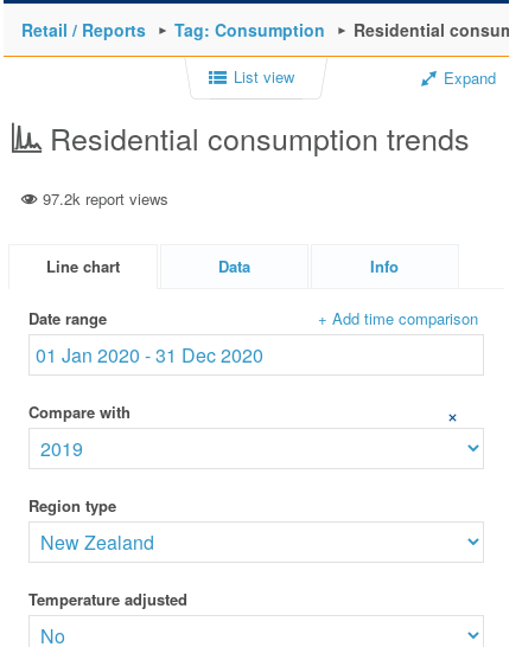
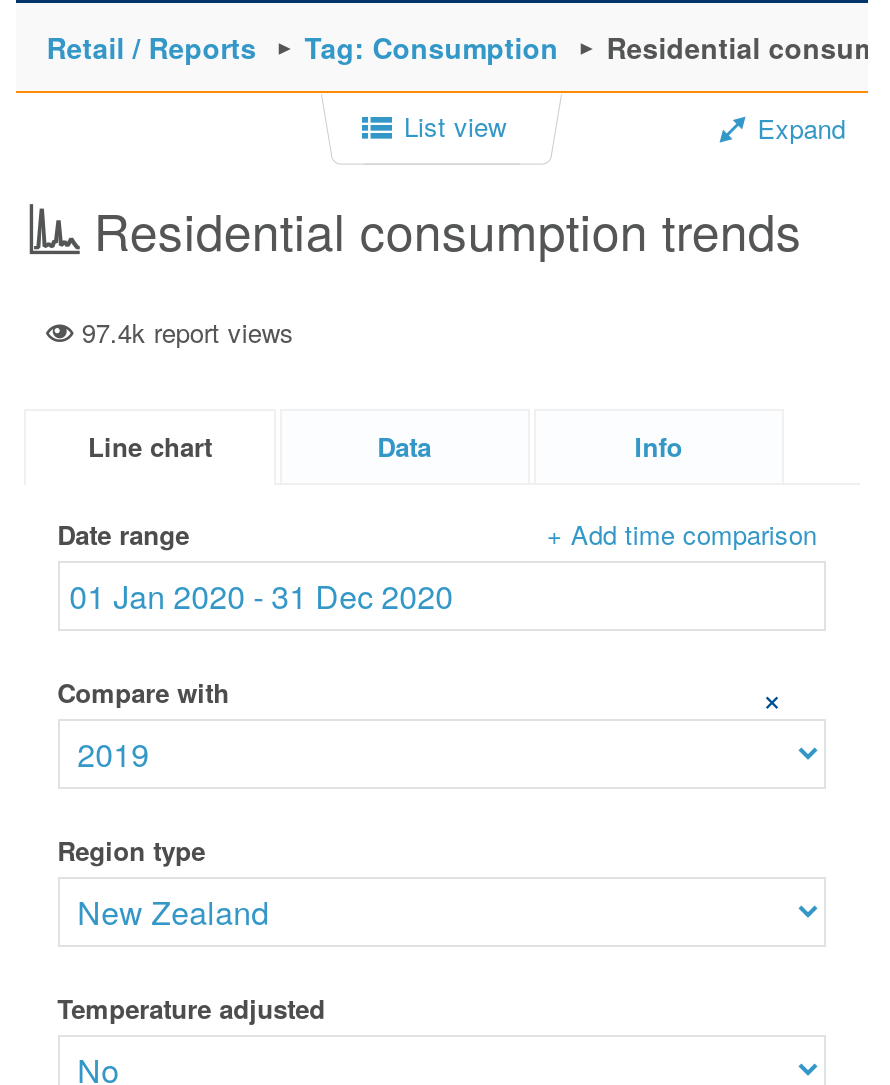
[43,187,168,210] 97.2k report views -> [82,313,294,351] 97.4k report views

